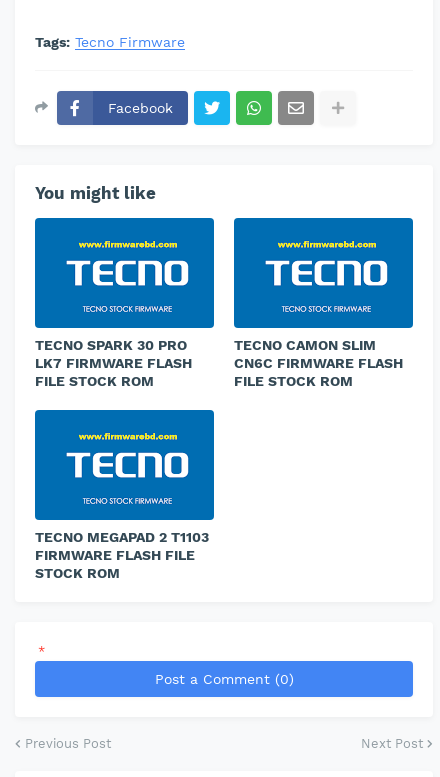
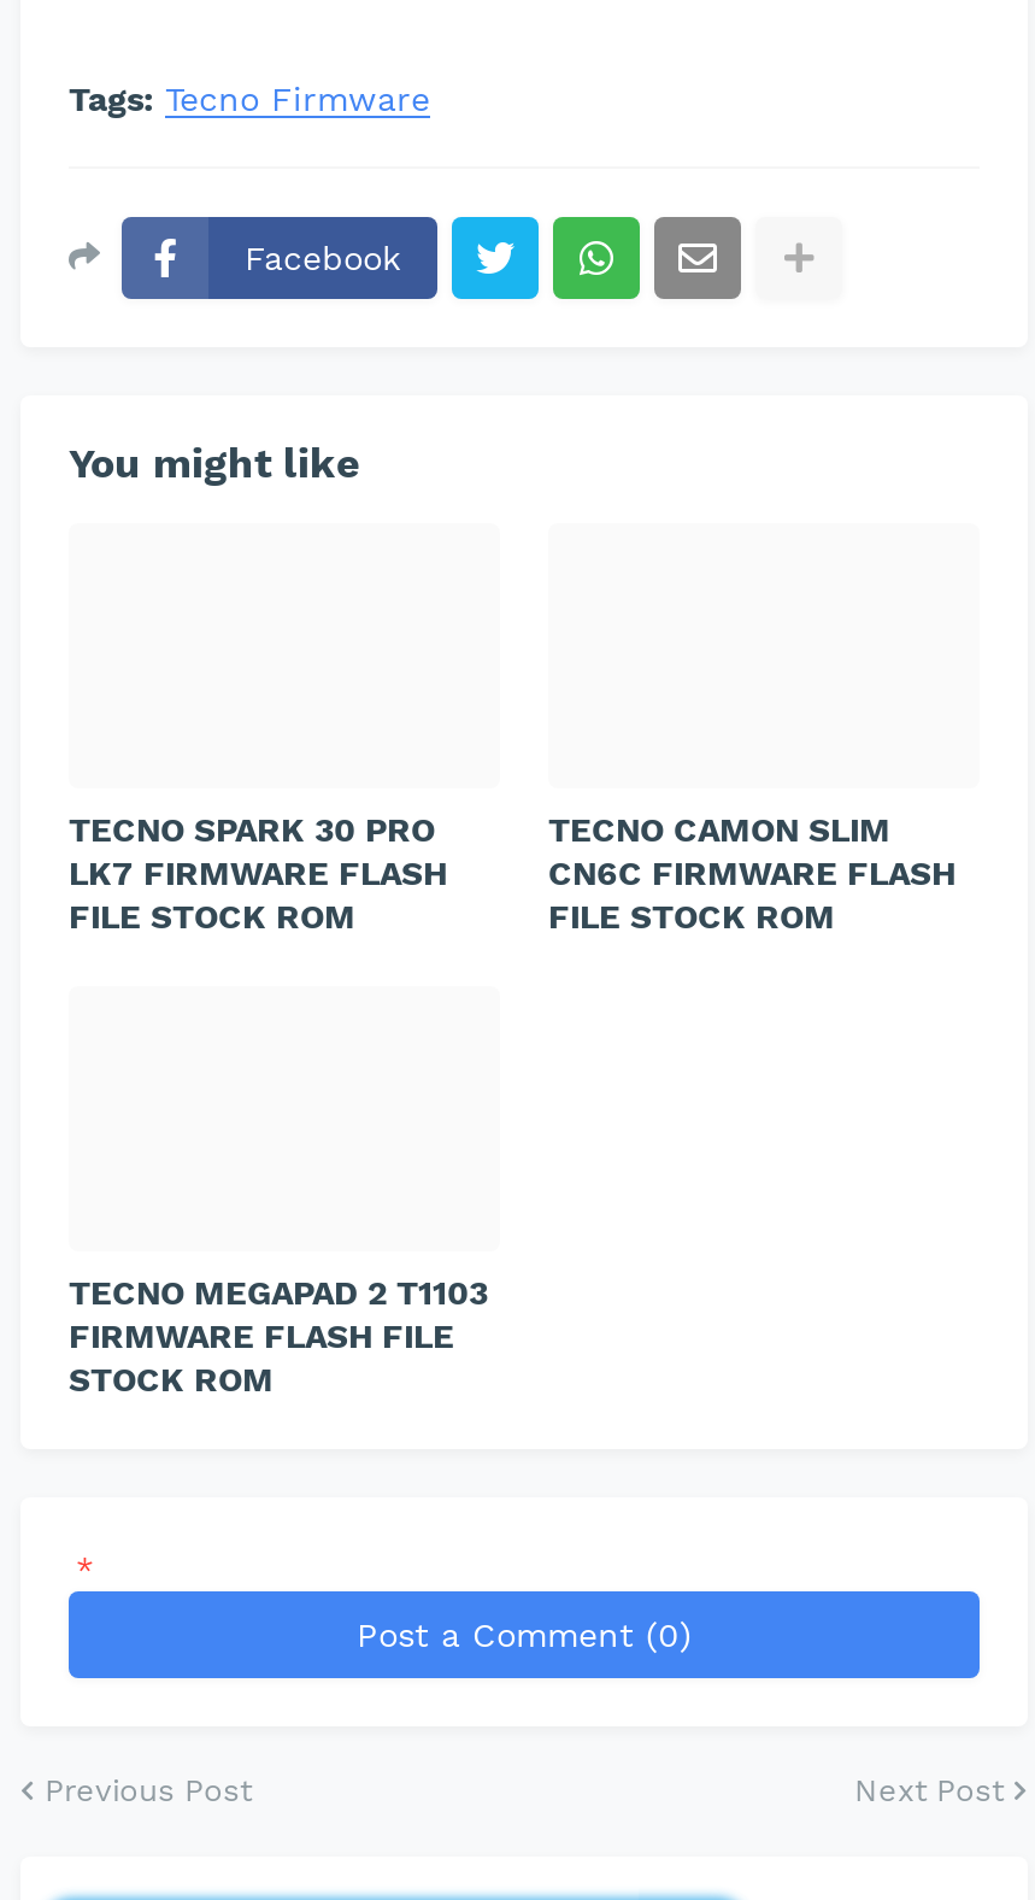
[34,217,215,329] [image] -> none
[233,217,414,329] [image] -> none
[34,409,215,521] [image] -> none

